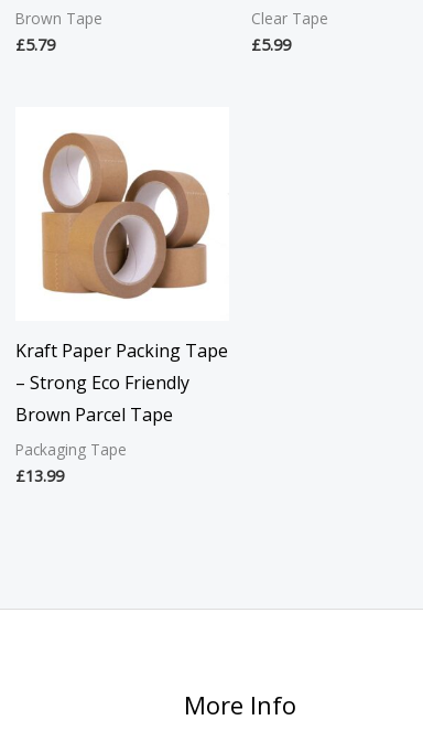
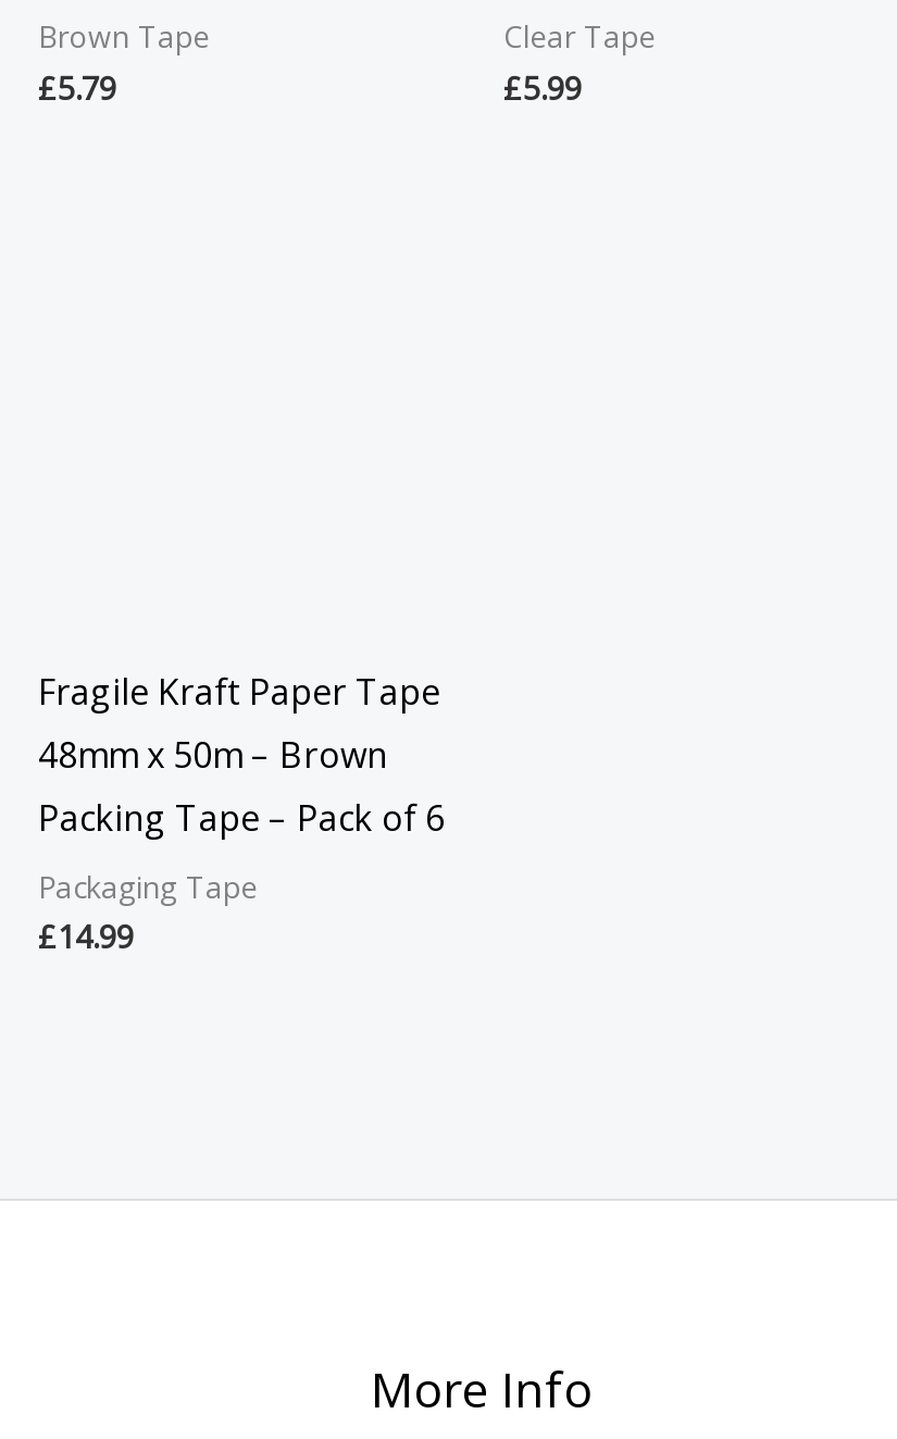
[41,131,210,300] [image] -> none
[15,339,228,427] Kraft Paper Packing Tape | – Strong Eco Friendly | Brown Parcel Tape -> [38,667,445,841] Fragile Kraft Paper Tape | 48mm x 50m – Brown | Packing Tape – Pack of 6
[15,465,64,486] £13.99 -> [38,917,134,958] £14.99

